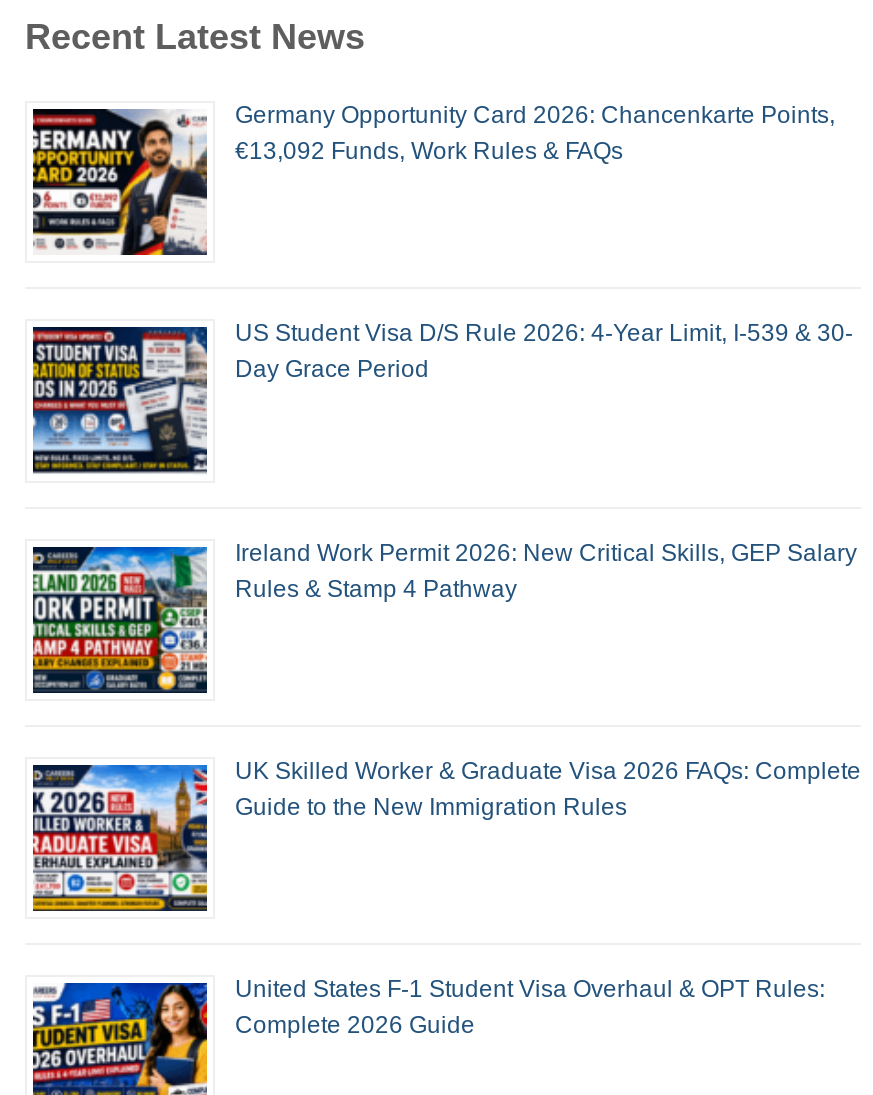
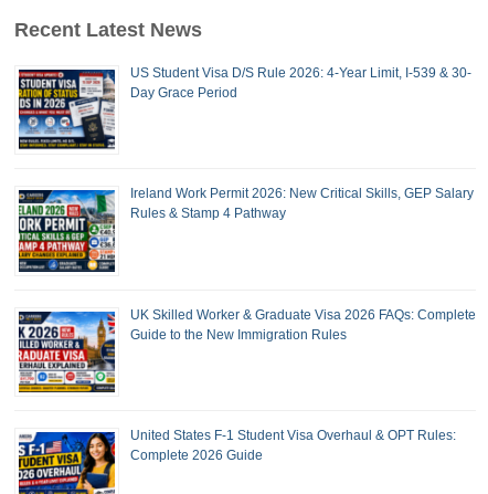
[31,101,835,257] [image] | Germany Opportunity Card 2026: Chancenkarte Points, | €13,092 Funds, Work Rules & FAQs -> none

